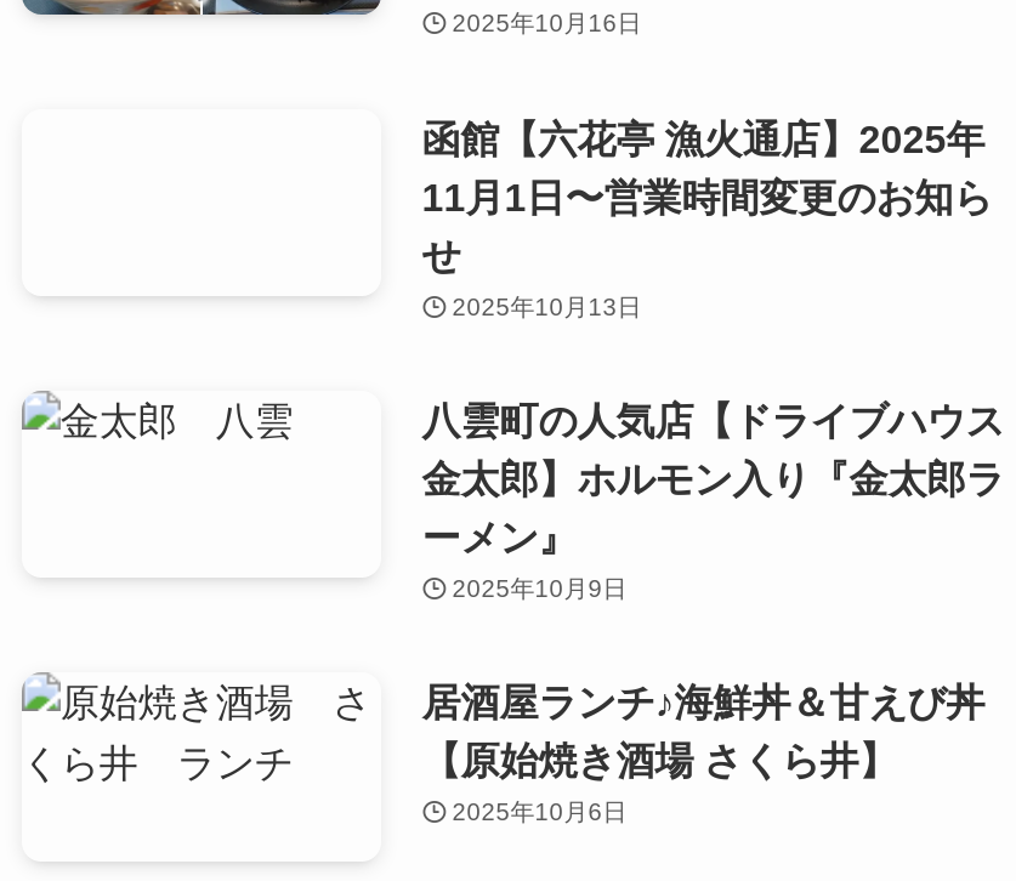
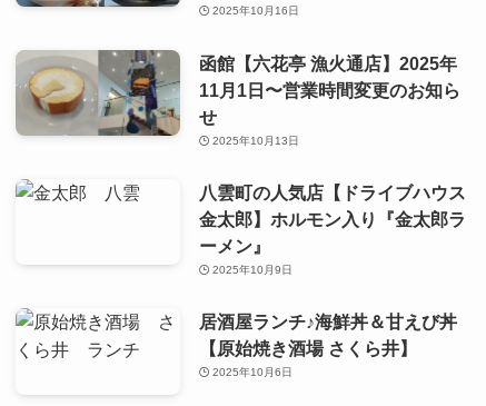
none -> [14,49,181,137] [image]

